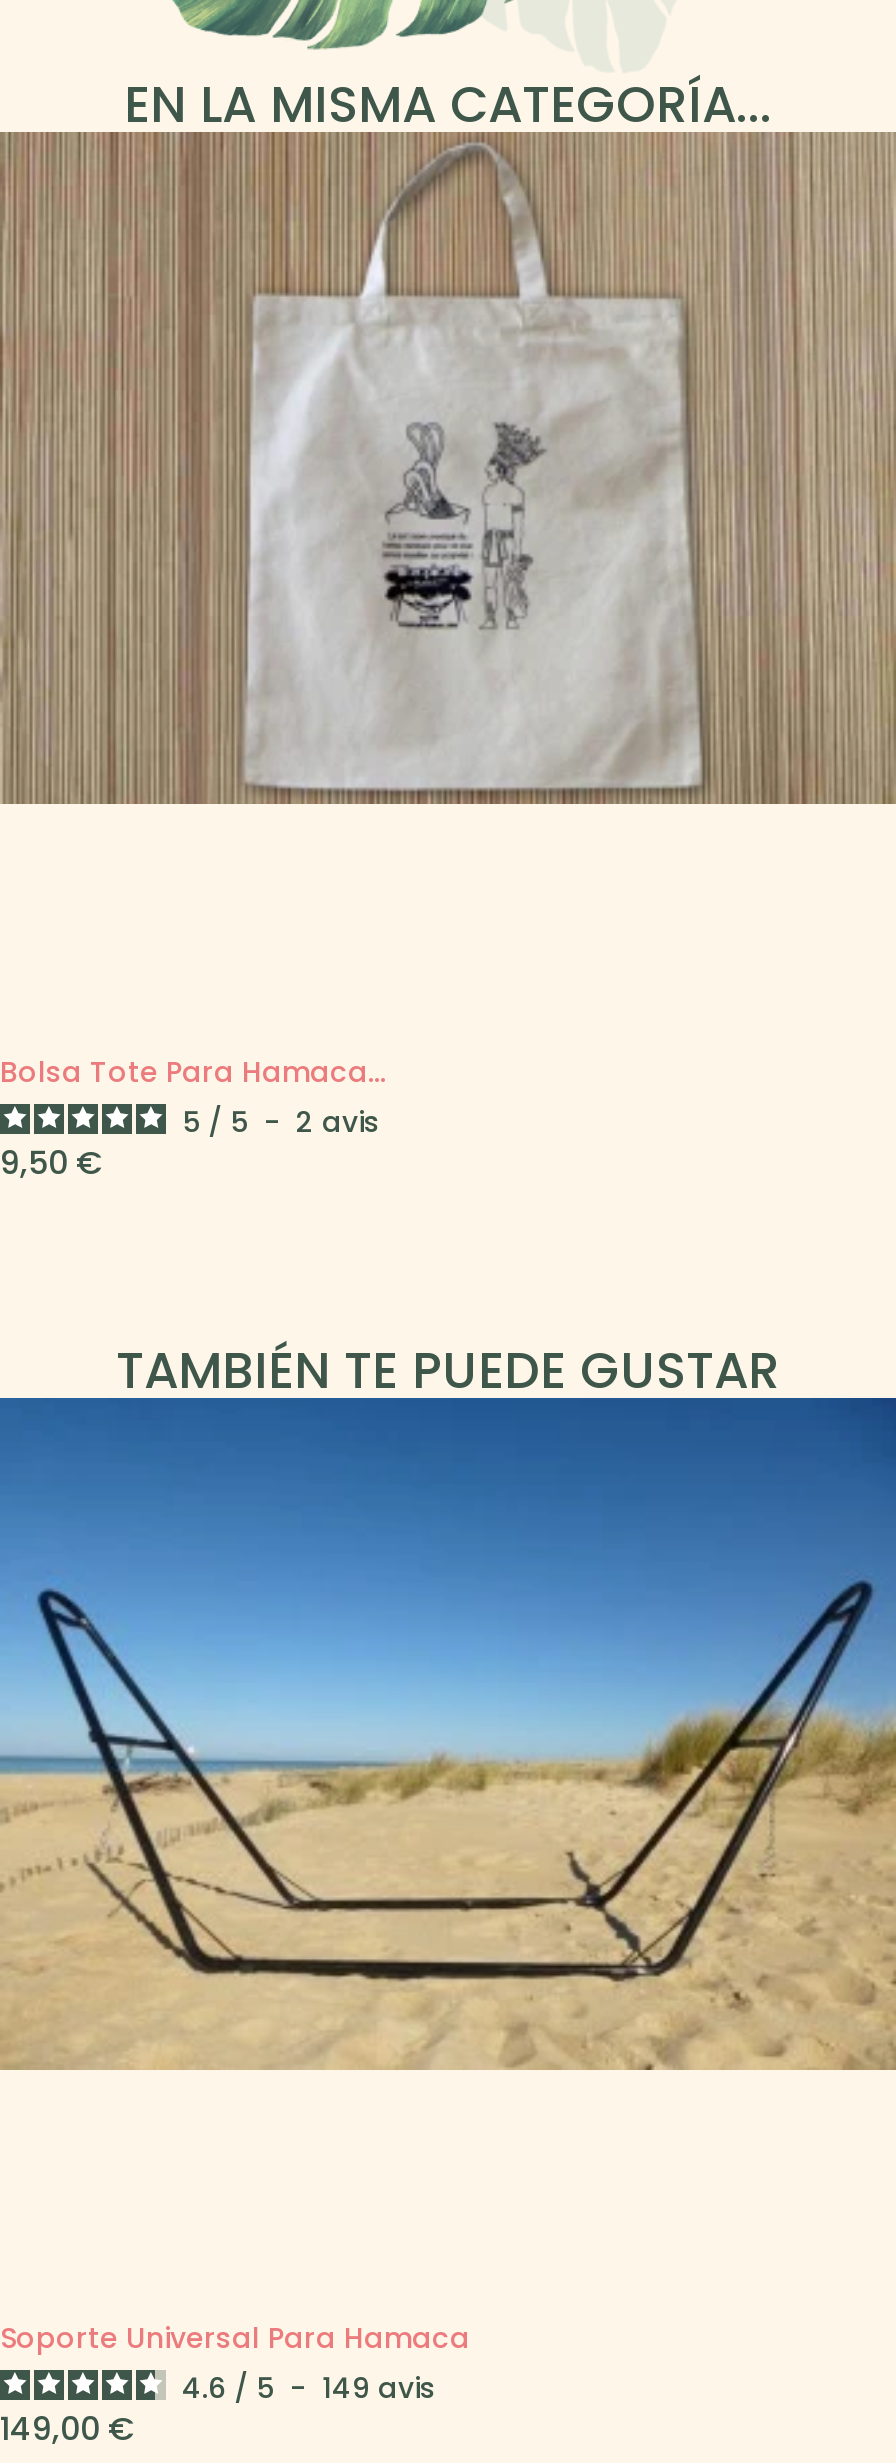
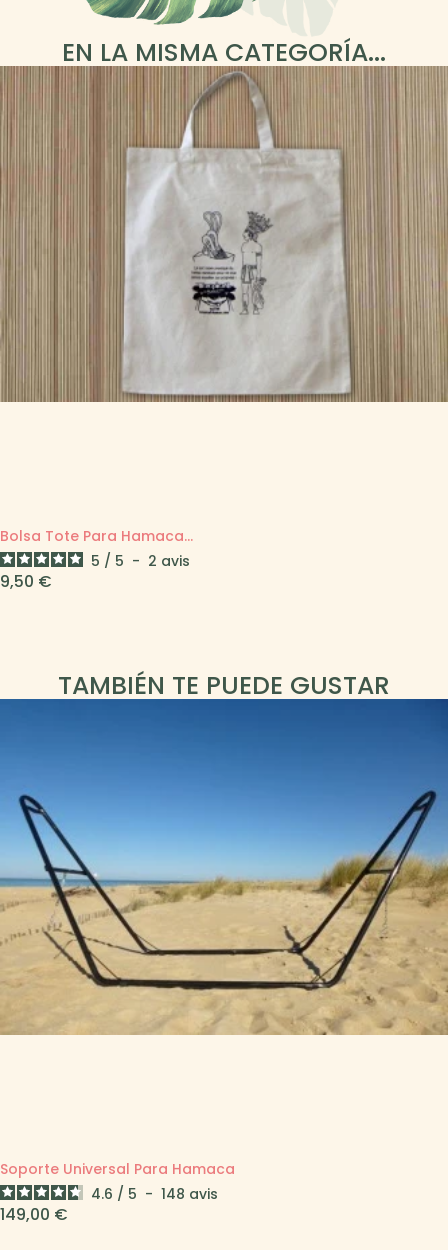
[182,2368,436,2408] 4.6 / 5 - 149 avis -> [91,1184,218,1204] 4.6 / 5 - 148 avis

